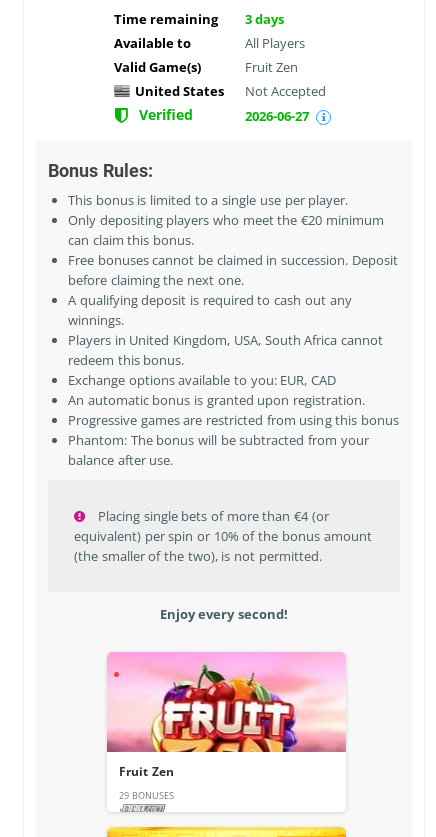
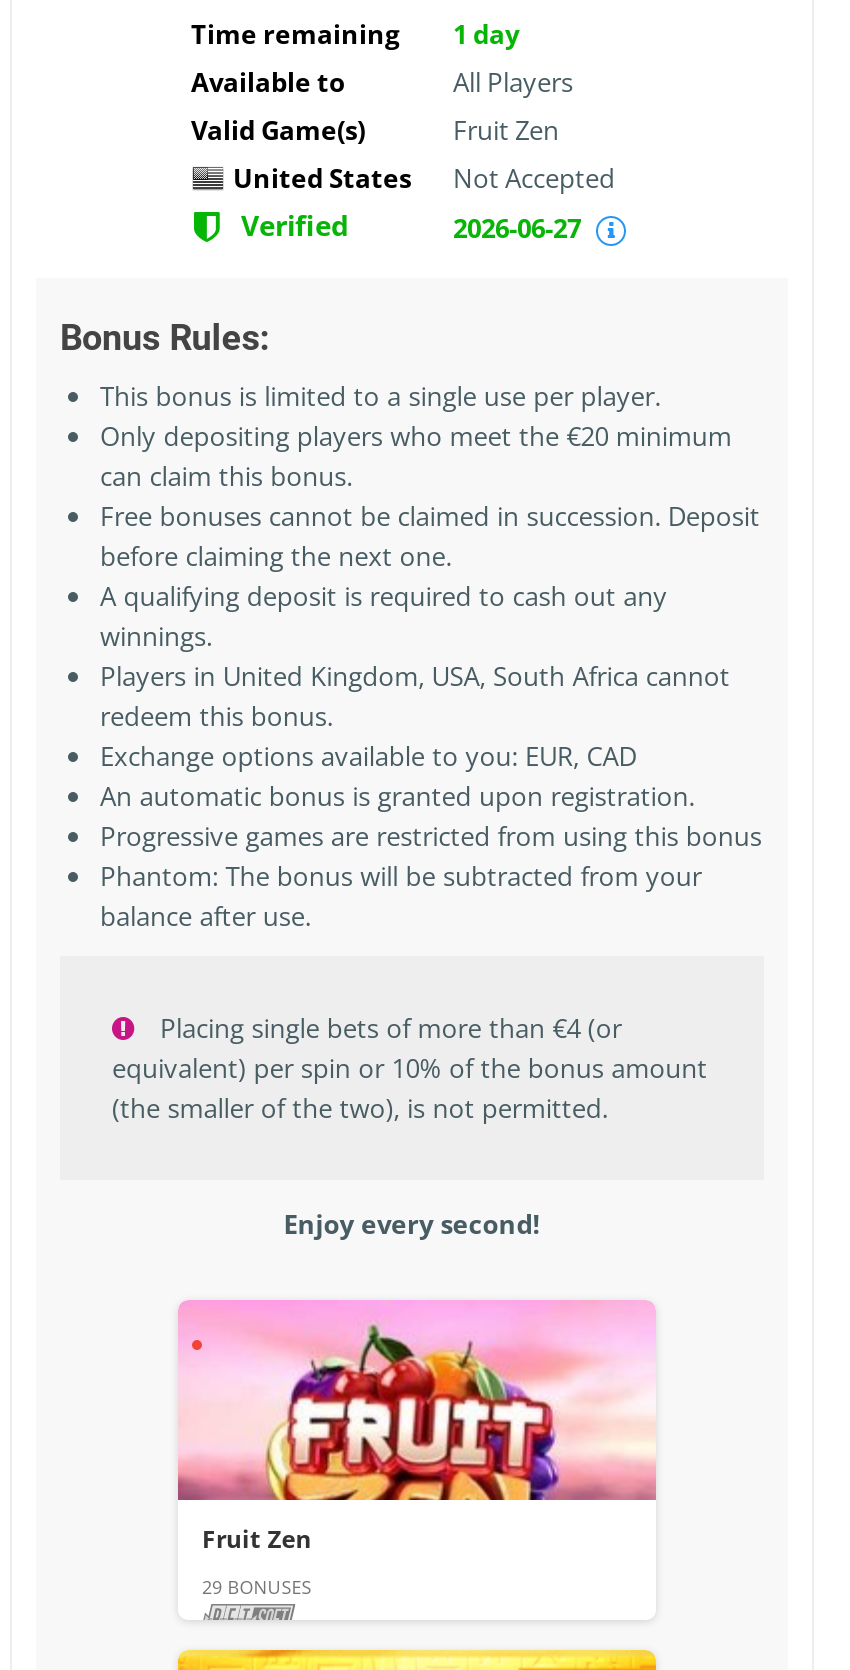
[113,10,283,28] Time remaining 3 days -> [191,16,519,52] Time remaining 1 day

